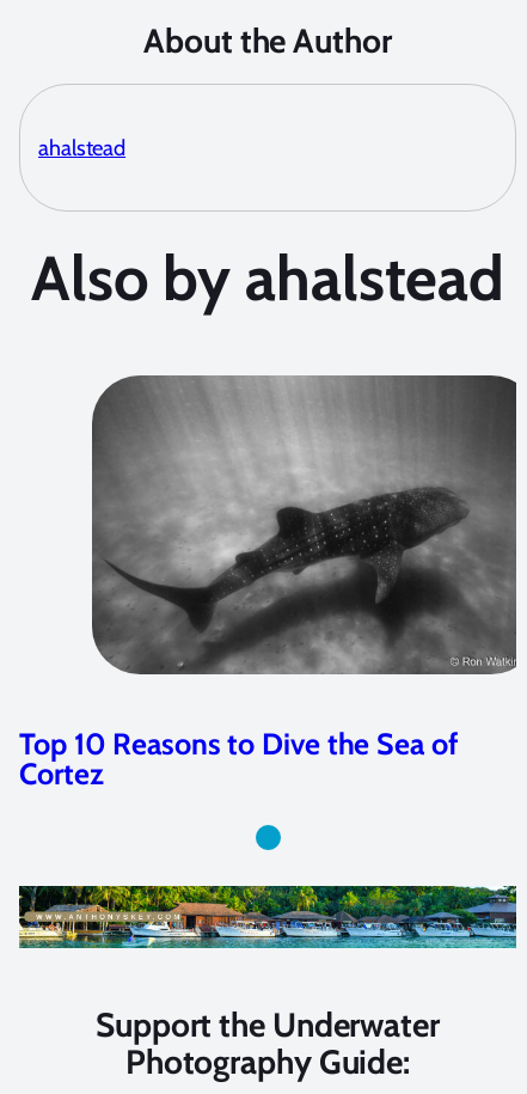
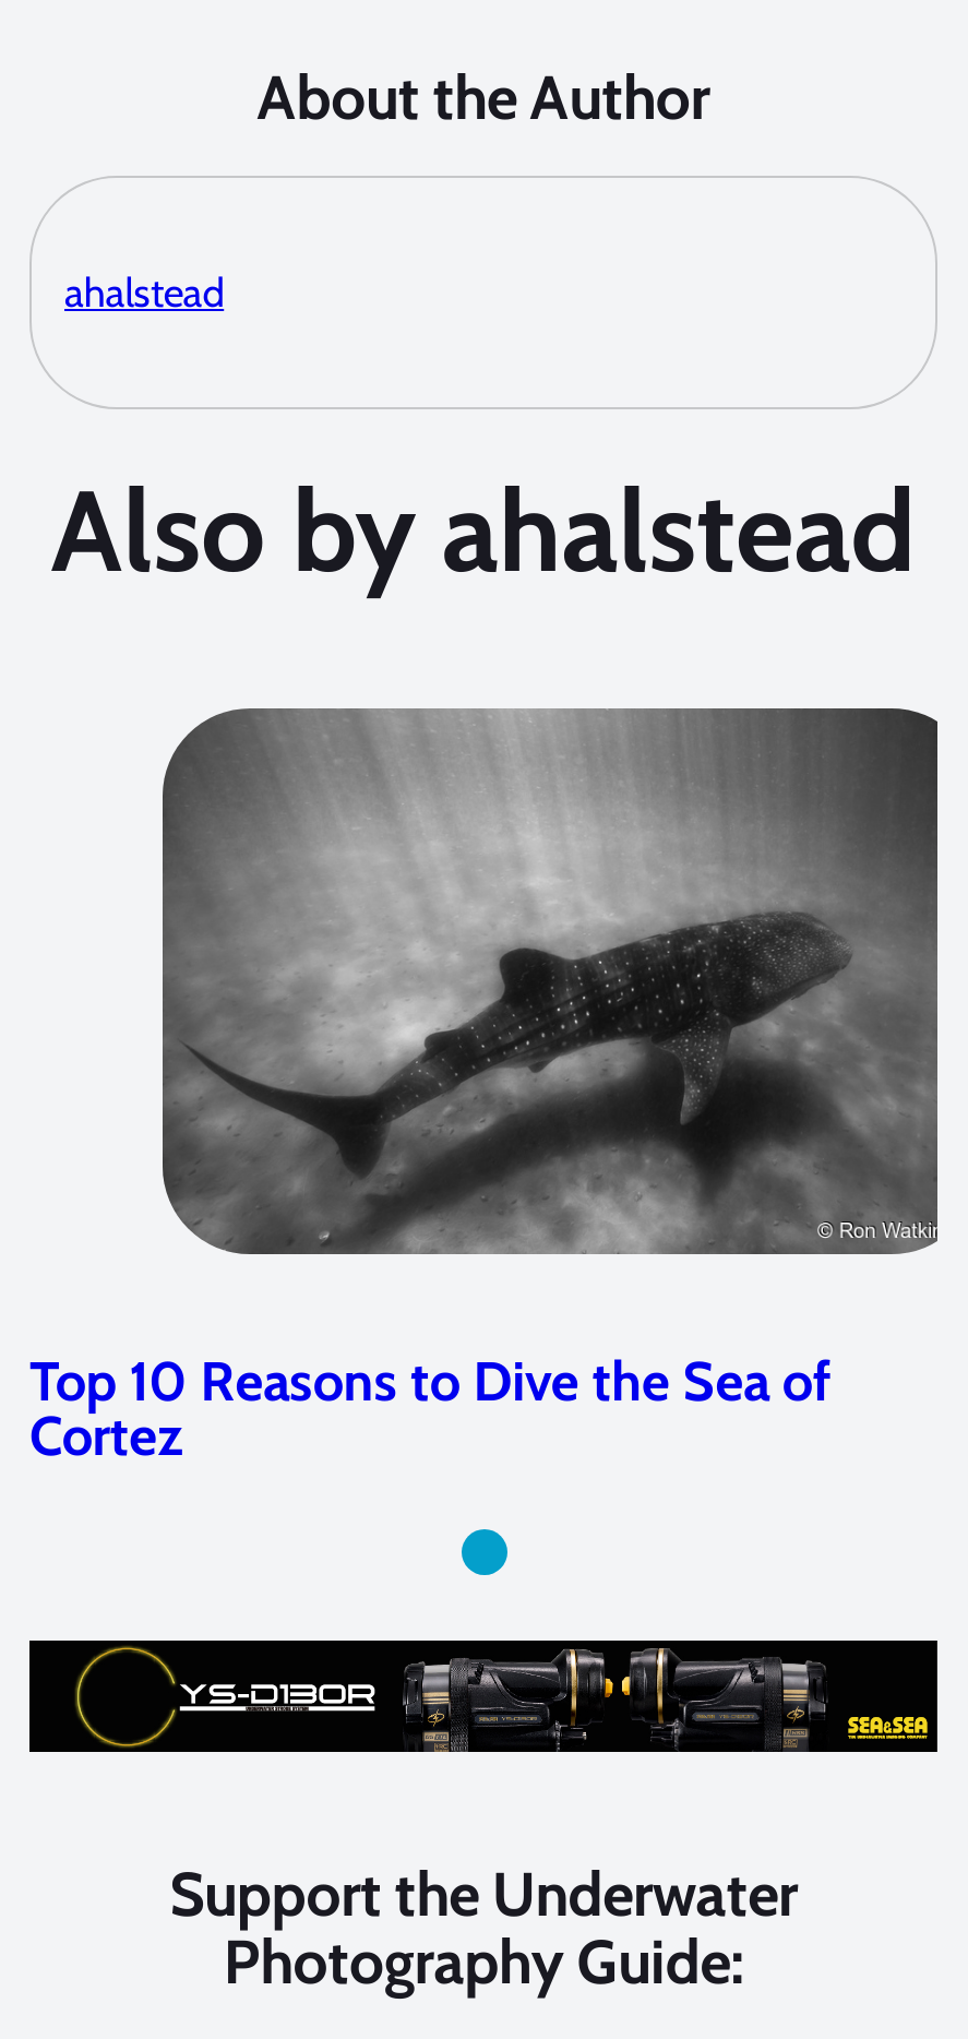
[18,885,517,949] [image] -> [27,1637,940,1753] [image]

